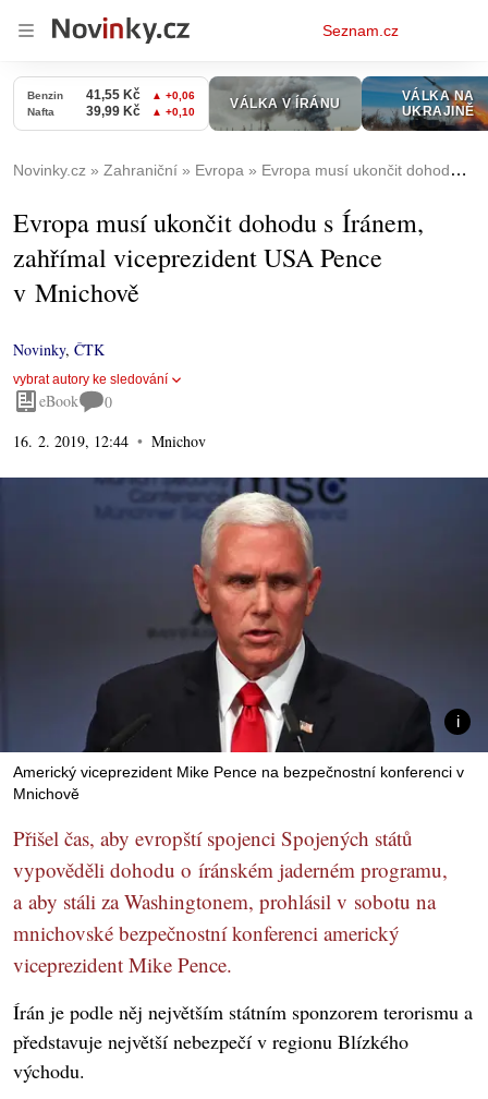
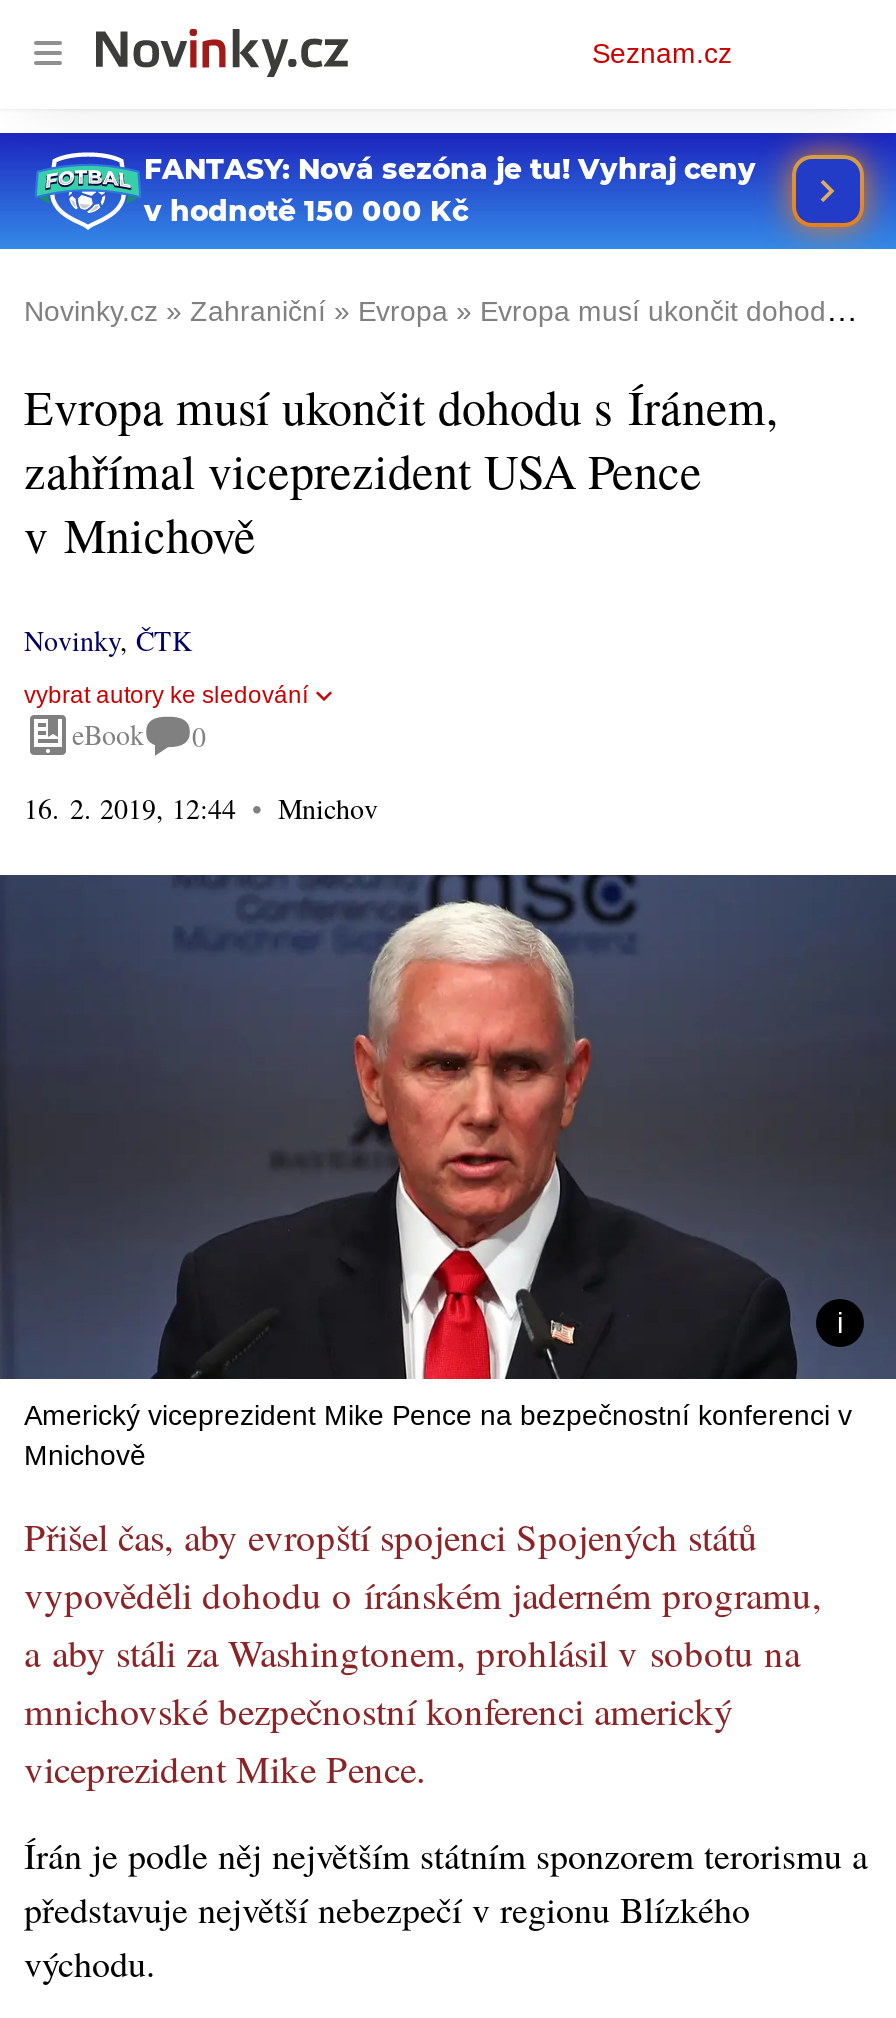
[3,74,485,136] [image] -> [6,131,890,251] [image]

